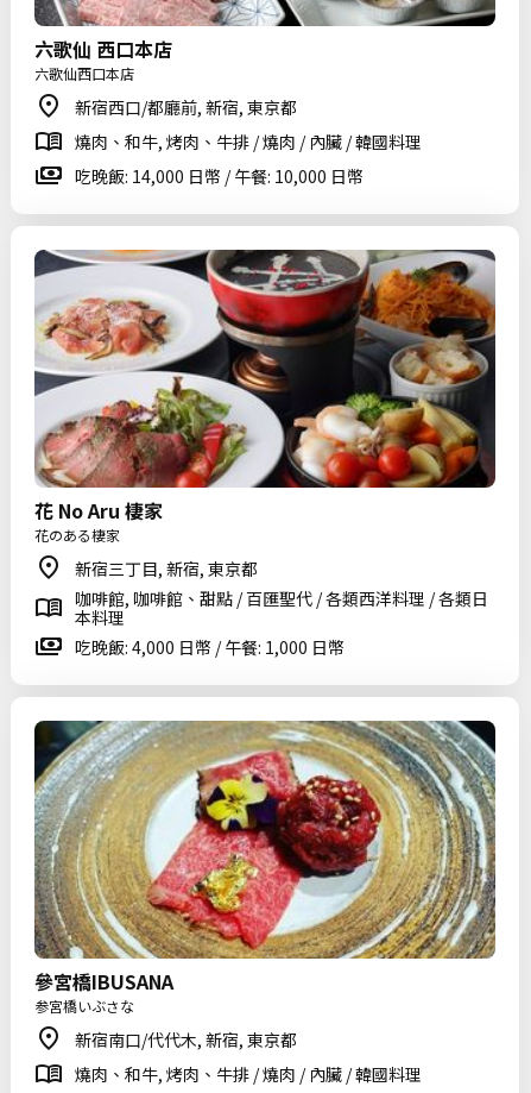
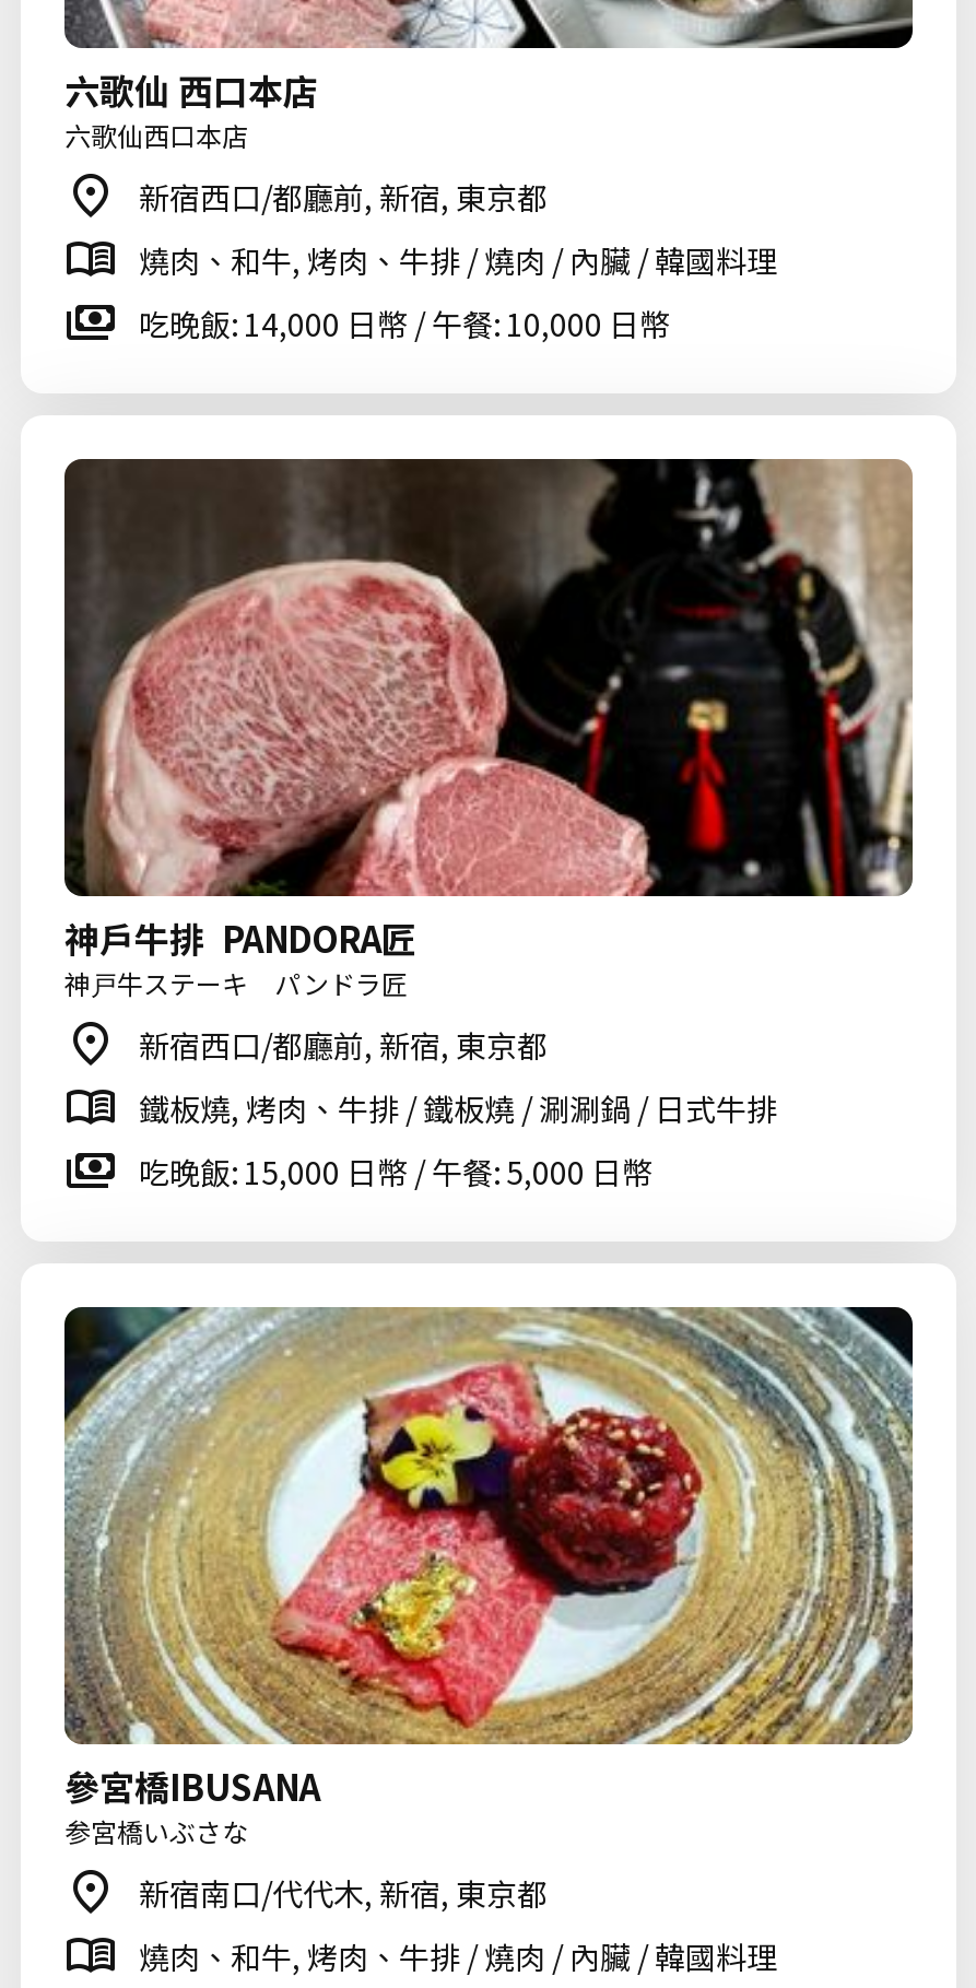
[34,249,497,545] [image] | 花 No Aru 棲家 | 花のある棲家 -> [62,457,913,1001] [image] | 神戶牛排 PANDORA匠 | 神戸牛ステーキ パンドラ匠
[75,557,488,659] 新宿三丁目, 新宿, 東京都 | 咖啡館, 咖啡館、甜點 / 百匯聖代 / 各類西洋料理 / 各類日 | 本料理 | 吃晚飯: 4,000 日幣 / 午餐: 1,000 日幣 -> [139,1023,777,1193] 新宿西口/都廳前, 新宿, 東京都 | 鐵板燒, 烤肉、牛排 / 鐵板燒 / 涮涮鍋 / 日式牛排 | 吃晚飯: 15,000 日幣 / 午餐: 5,000 日幣

